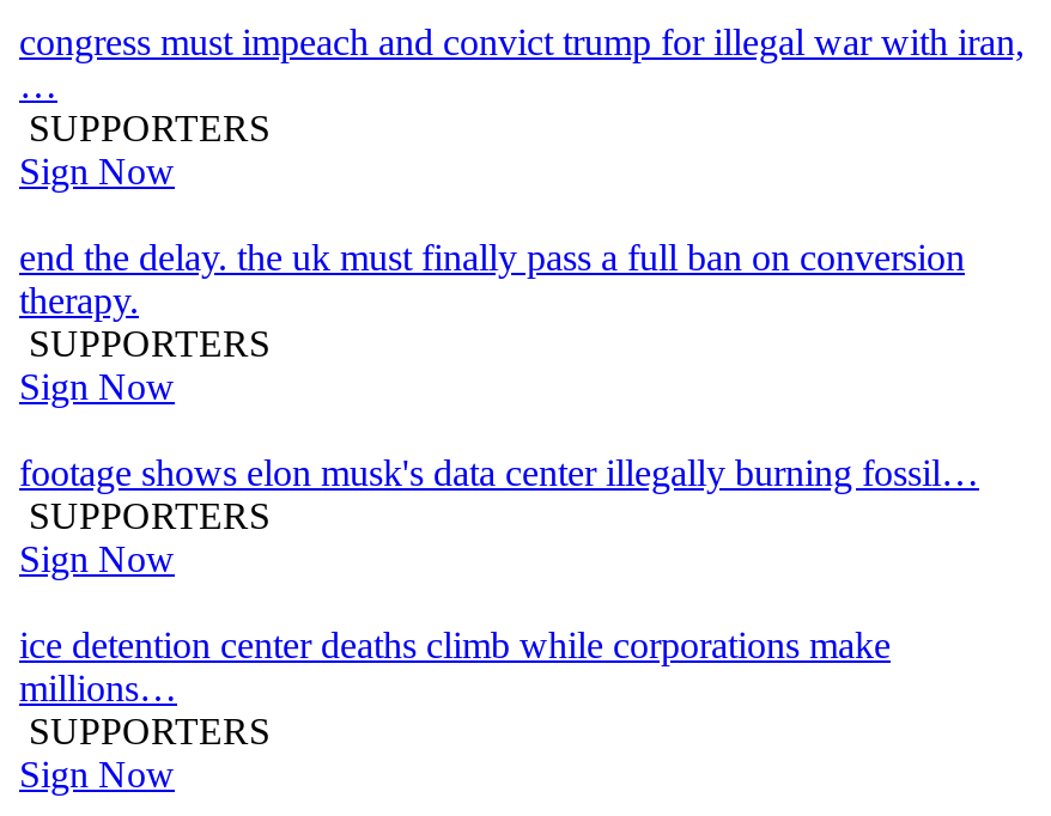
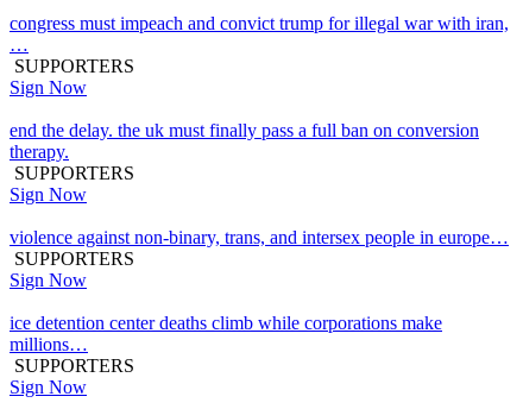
[19,452,979,493] footage shows elon musk's data center illegally burning fossil… -> [10,227,509,247] violence against non-binary, trans, and intersex people in europe…

